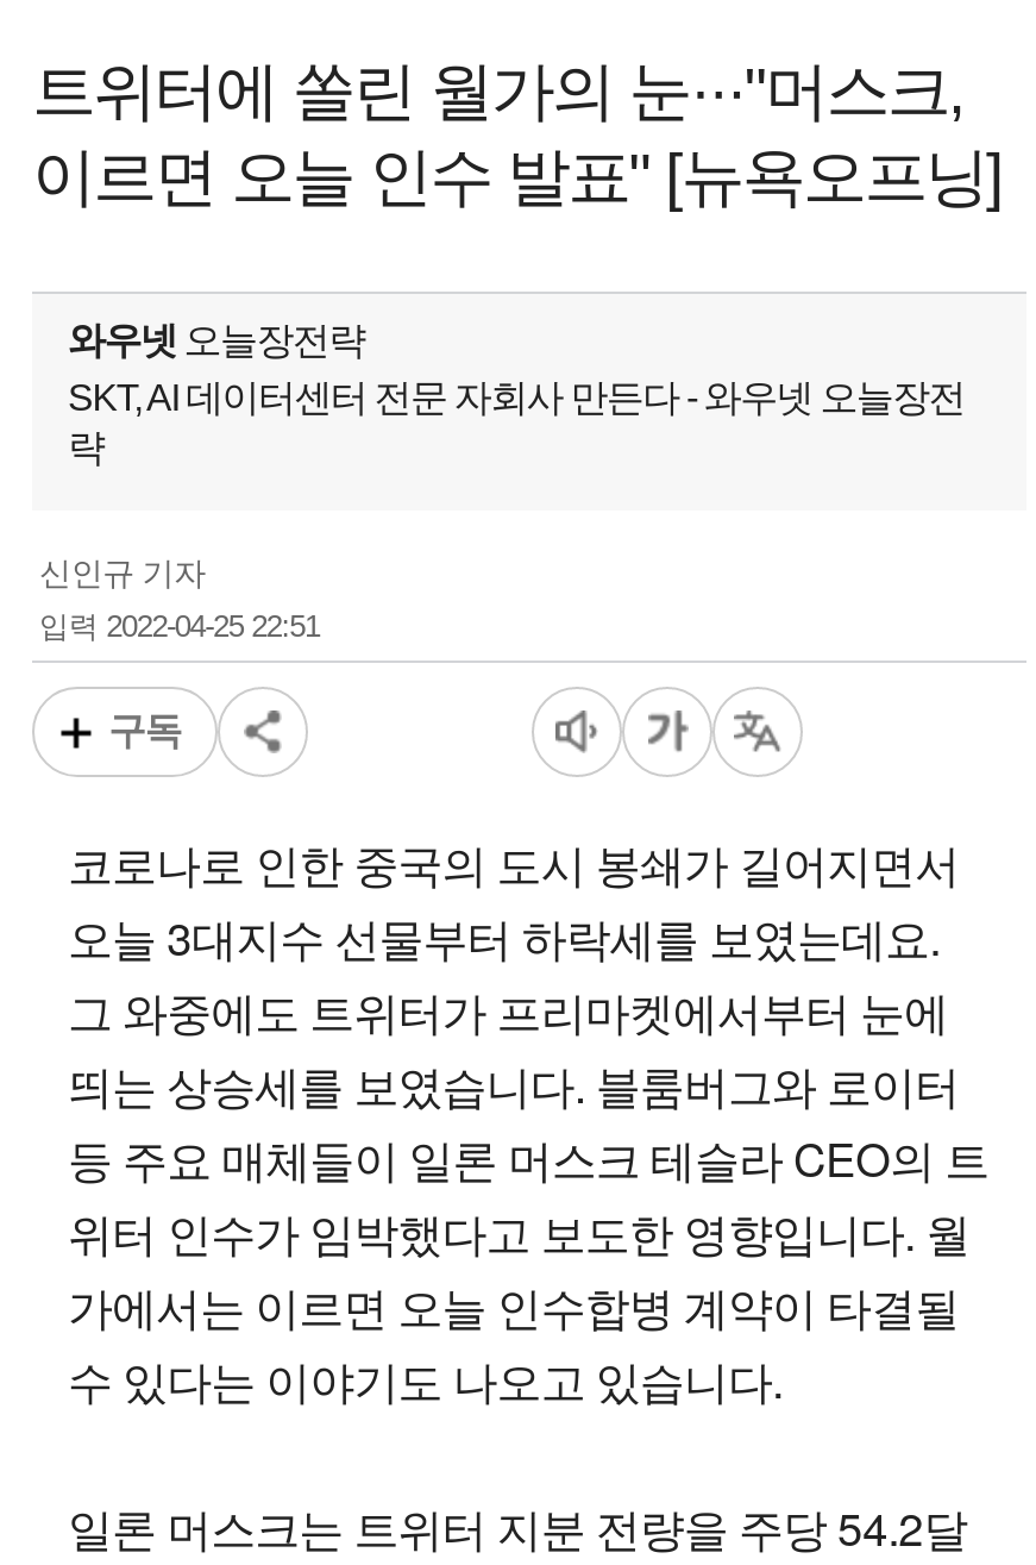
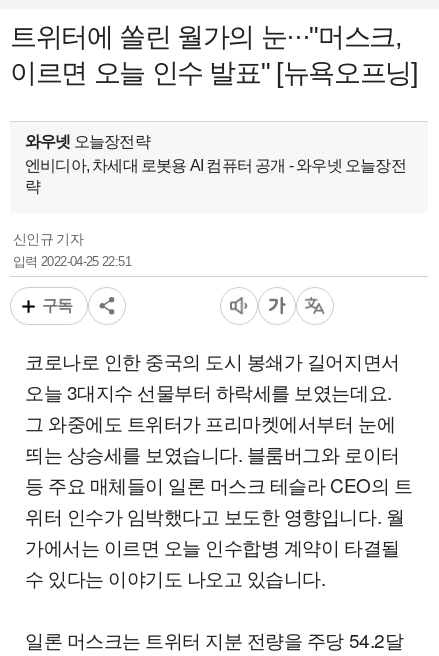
[68,377,965,417] SKT, AI 데이터센터 전문 자회사 만든다 - 와우넷 오늘장전 -> [25,157,406,174] 엔비디아, 차세대 로봇용 AI 컴퓨터 공개 - 와우넷 오늘장전

